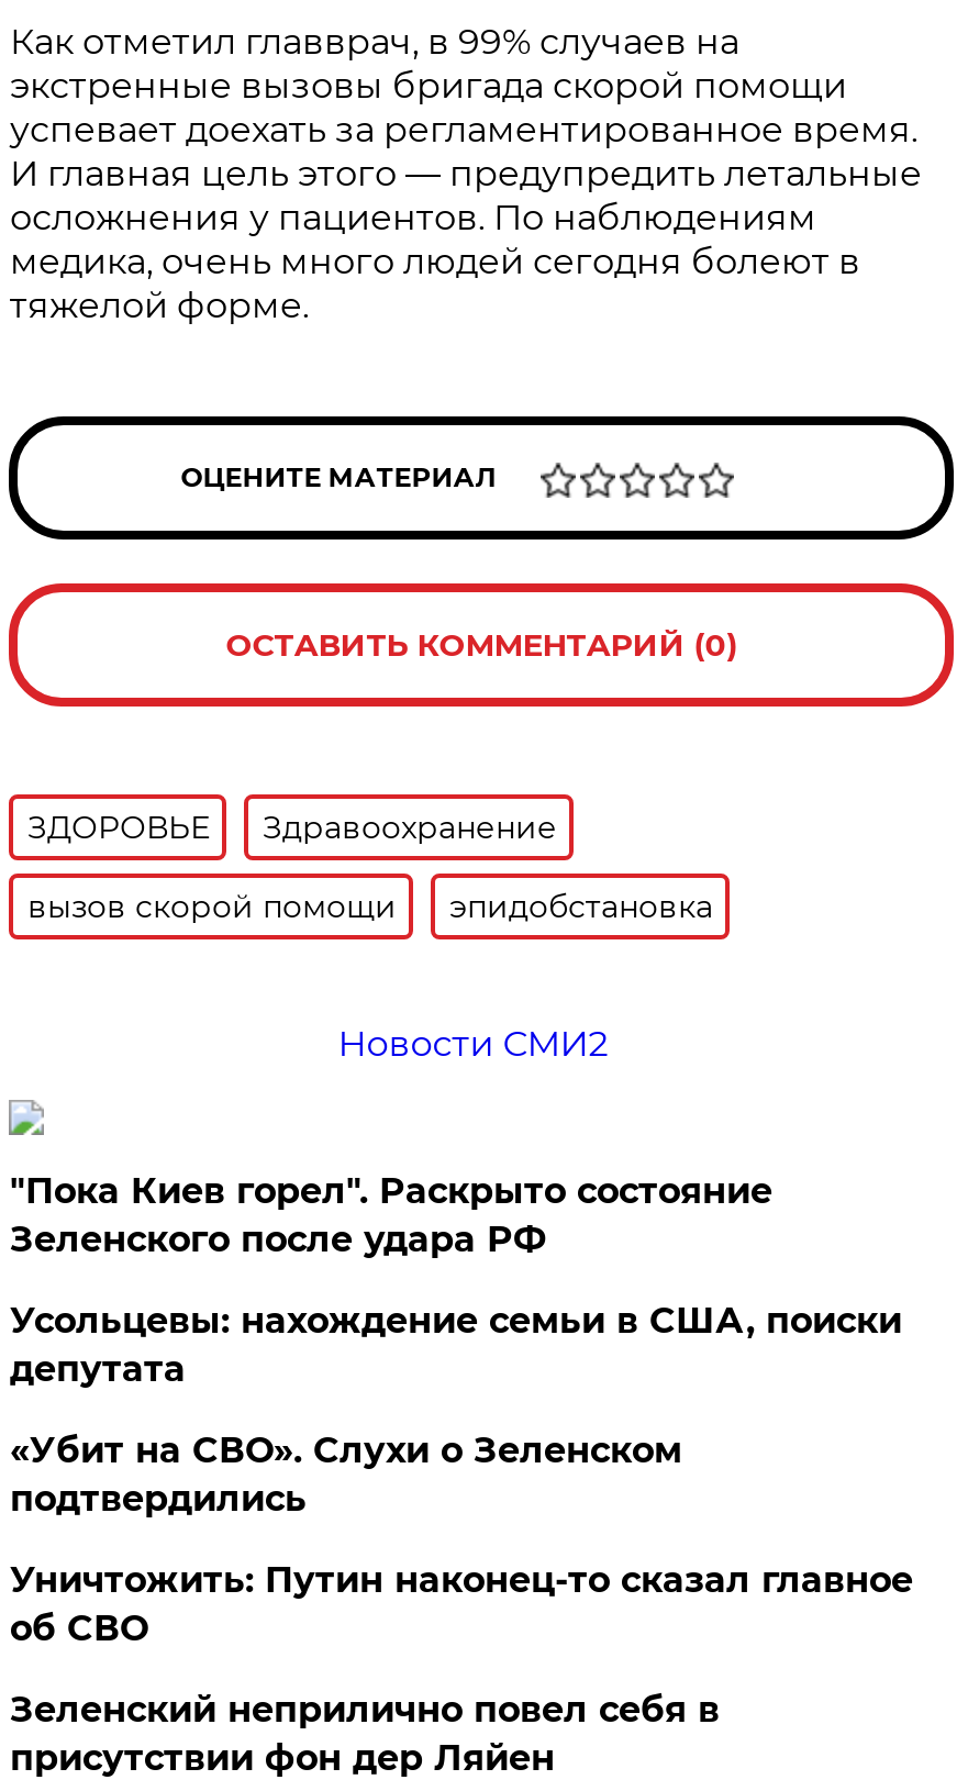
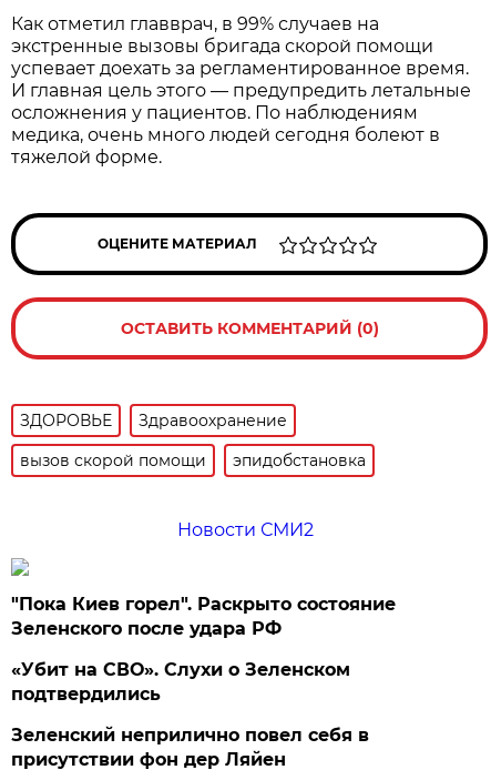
[10,1300,902,1390] Усольцевы: нахождение семьи в США, поиски | депутата -> none
[10,1559,913,1649] Уничтожить: Путин наконец-то сказал главное | об СВО -> none

